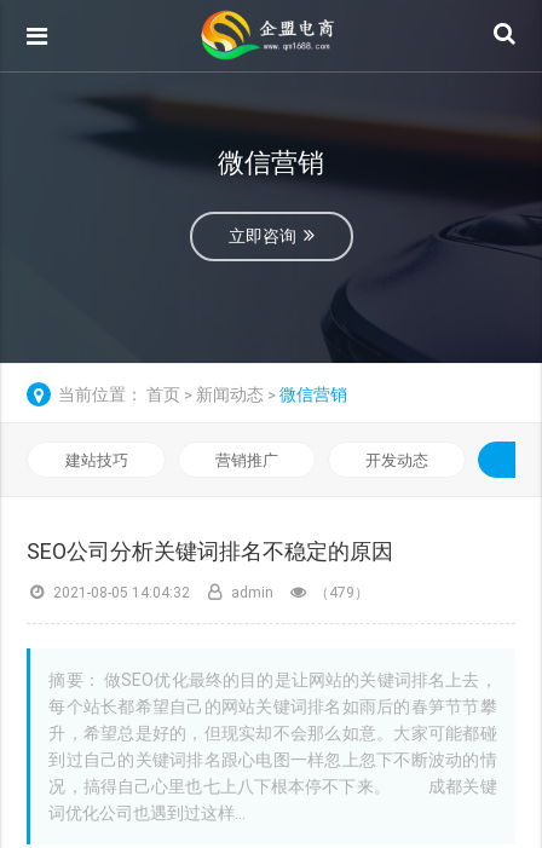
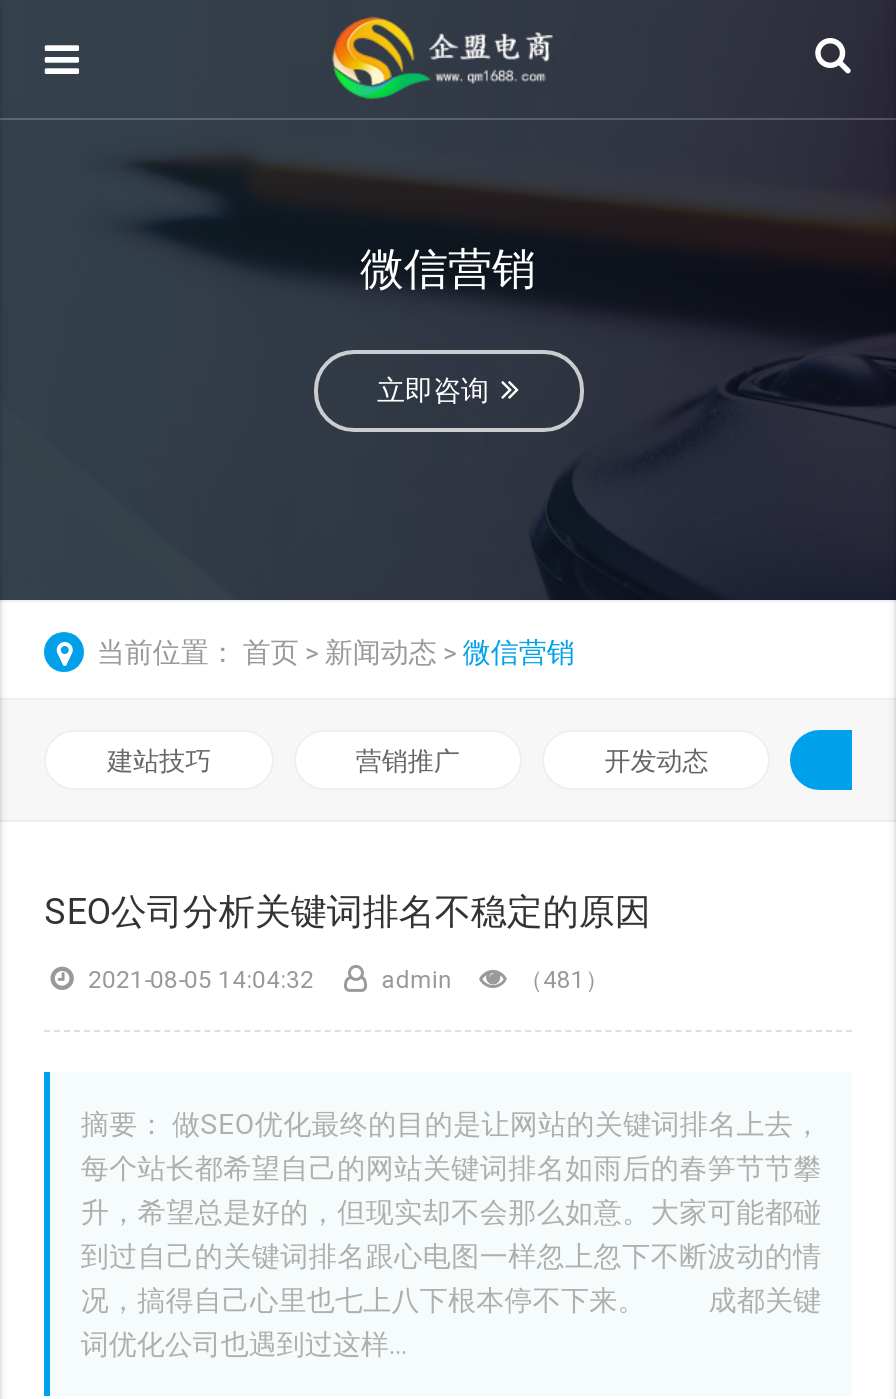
[314,584,368,601] （479） -> [519,966,609,994] （481）

